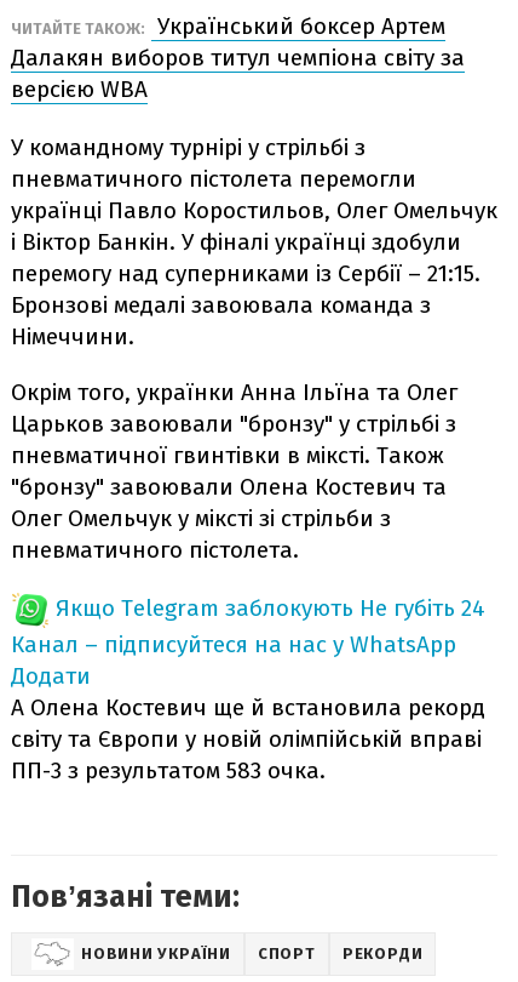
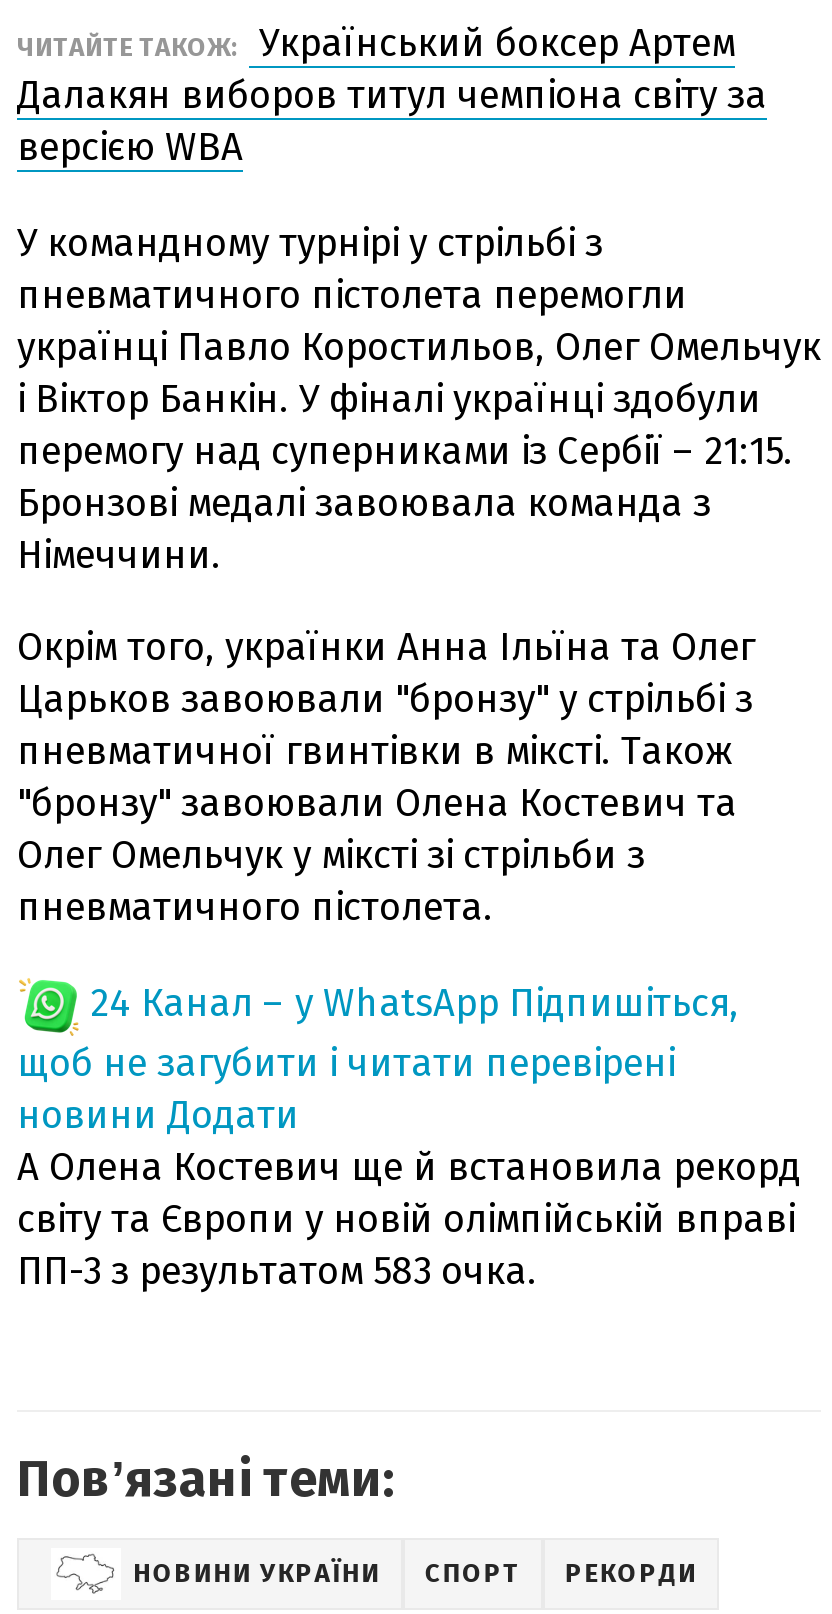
[11,594,485,689] Якщо Telegram заблокують Не губіть 24 | Канал – підписуйтеся на нас у WhatsApp | Додати -> [17,979,739,1137] 24 Канал – у WhatsApp Підпишіться, | щоб не загубити і читати перевірені | новини Додати

